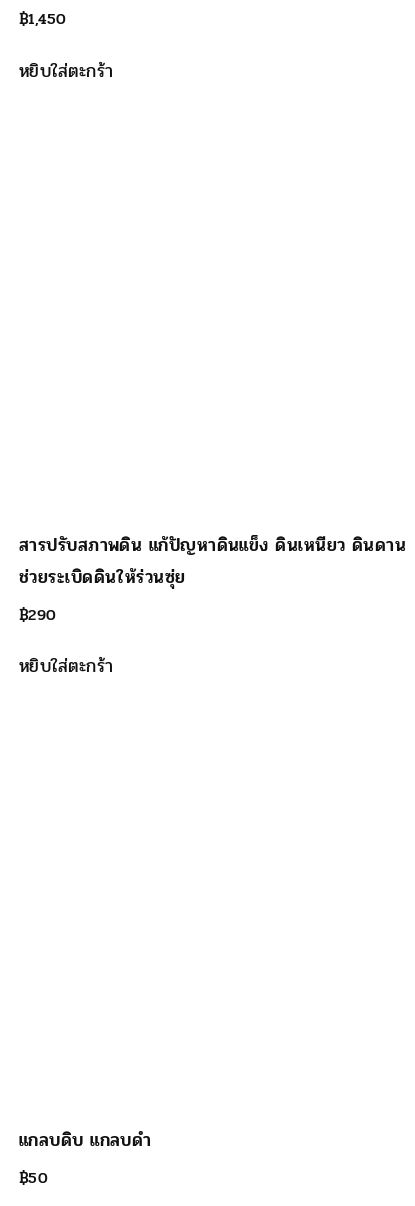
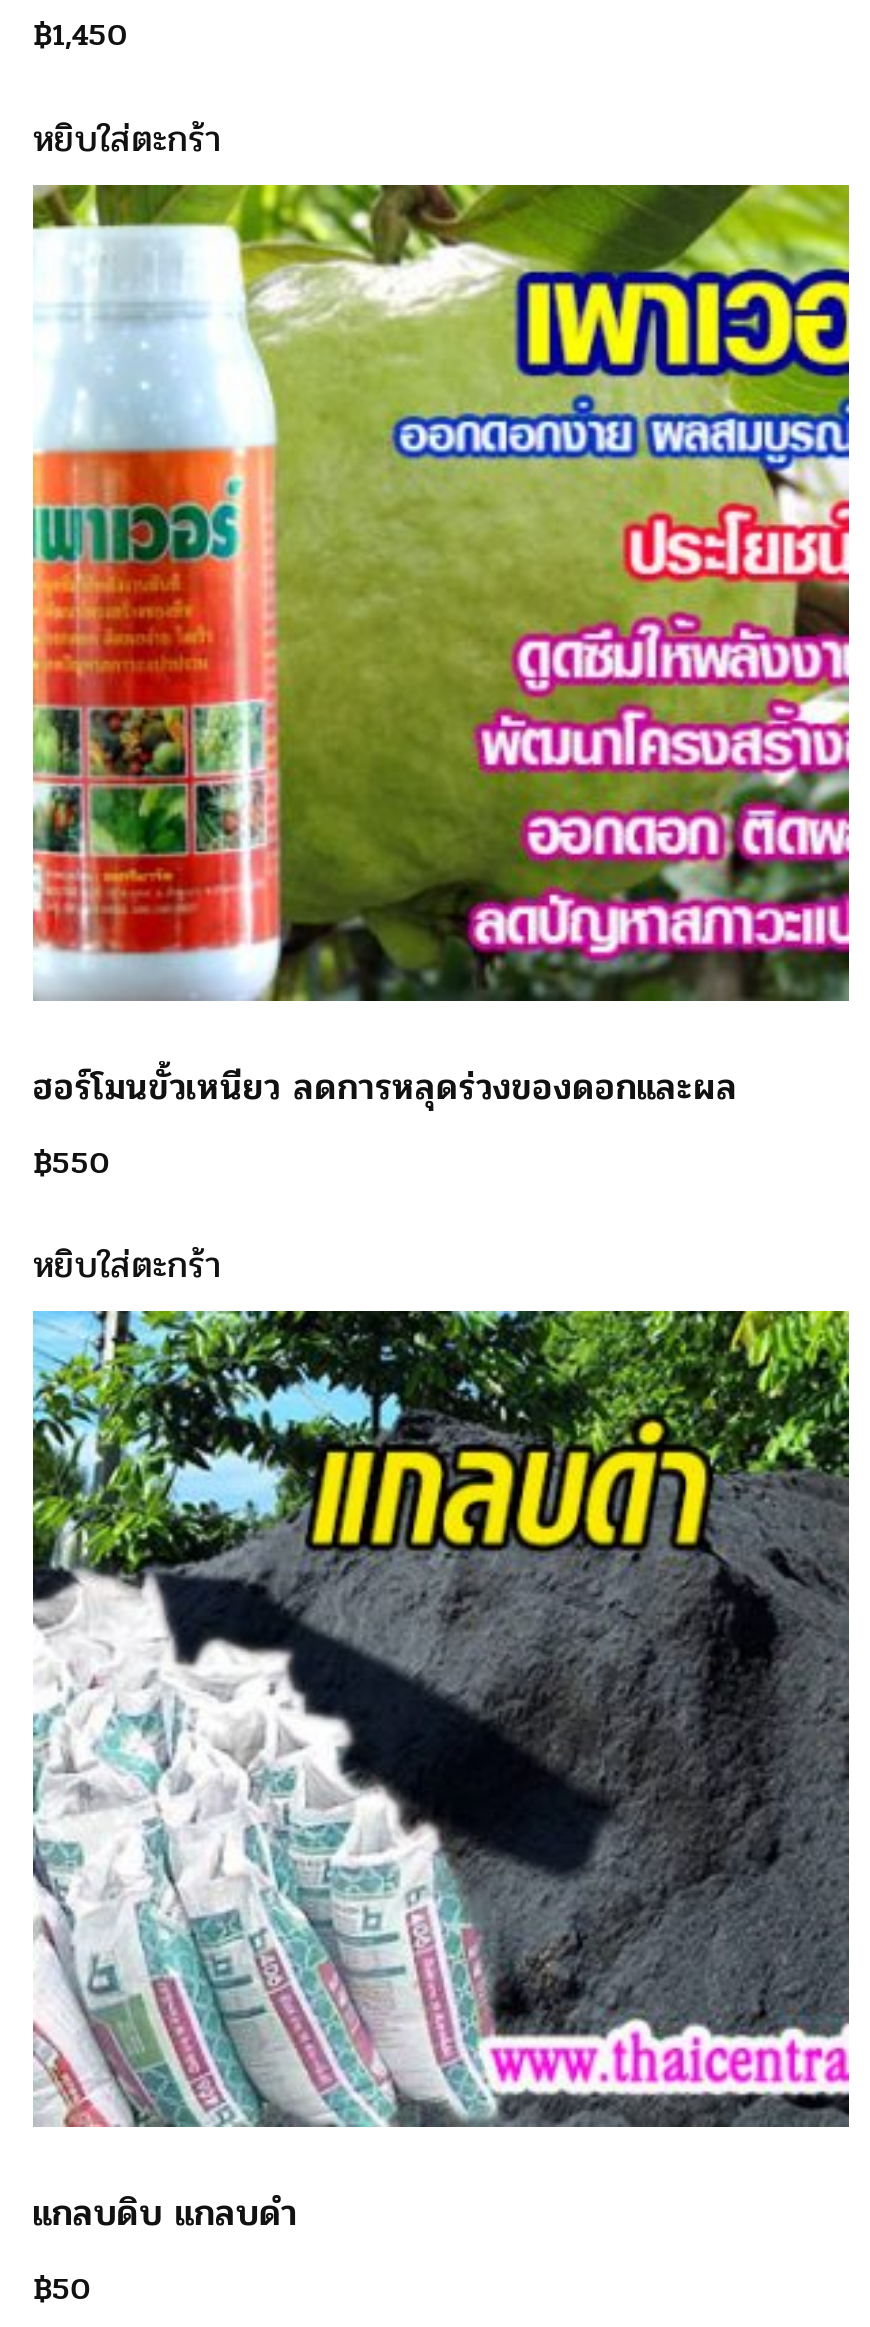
none -> [31,183,851,1003] [image]
[19,531,406,627] สารปรับสภาพดิน แก้ปัญหาดินแข็ง ดินเหนียว ดินดาน | ช่วยระเบิดดินให้ร่วนซุ่ย | ฿290 -> [33,1058,737,1186] ฮอร์โมนขั้วเหนียว ลดการหลุดร่วงของดอกและผล | ฿550
none -> [31,1309,851,2129] [image]

